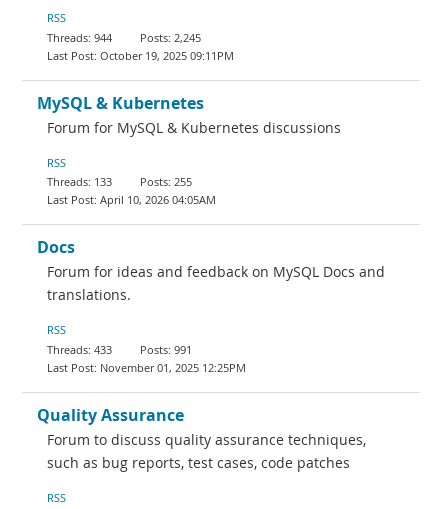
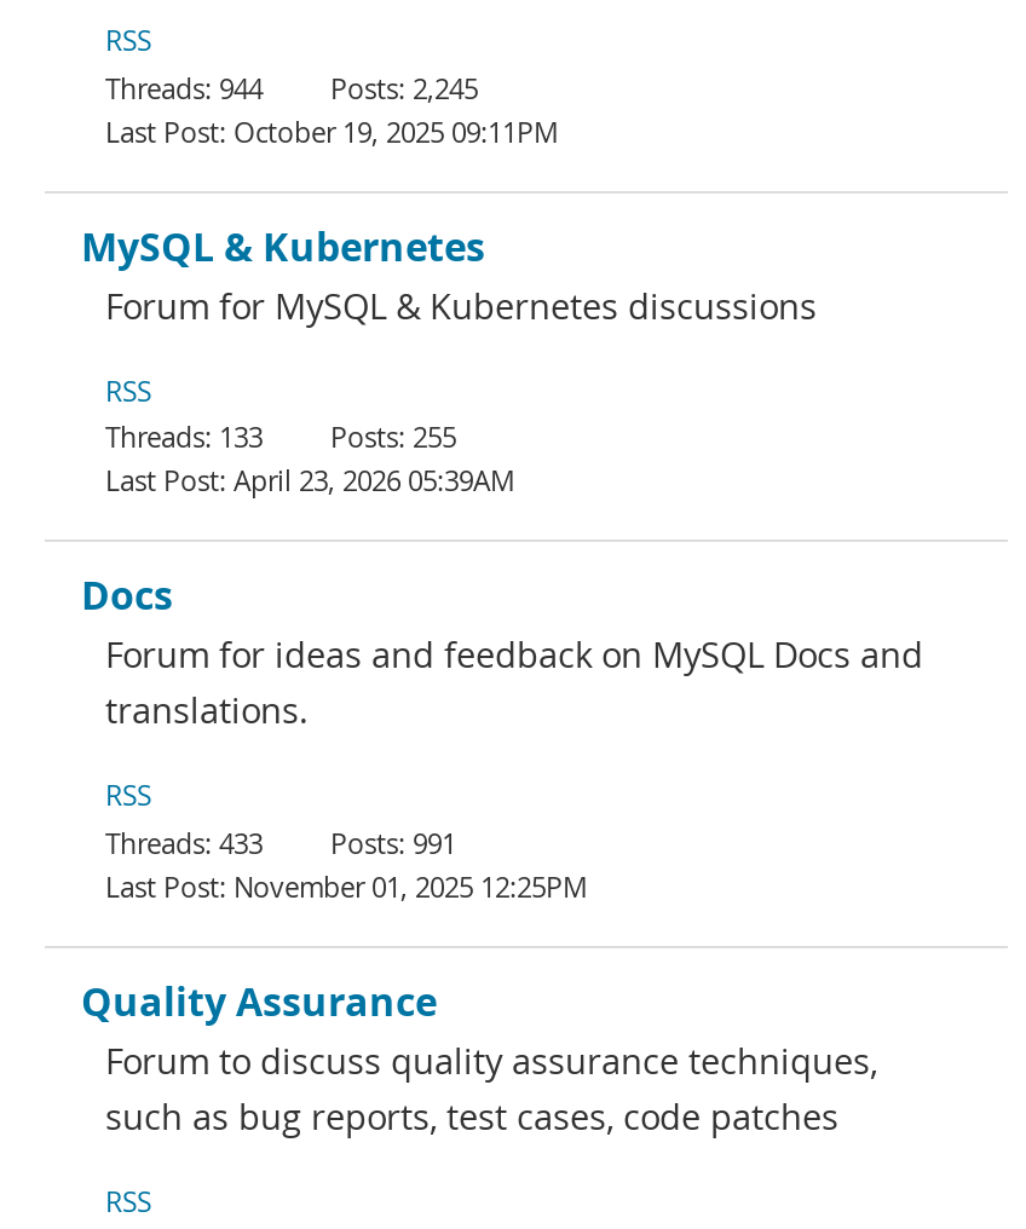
[100,192,216,207] April 10, 2026 04:05AM -> [234,463,514,500] April 23, 2026 05:39AM

